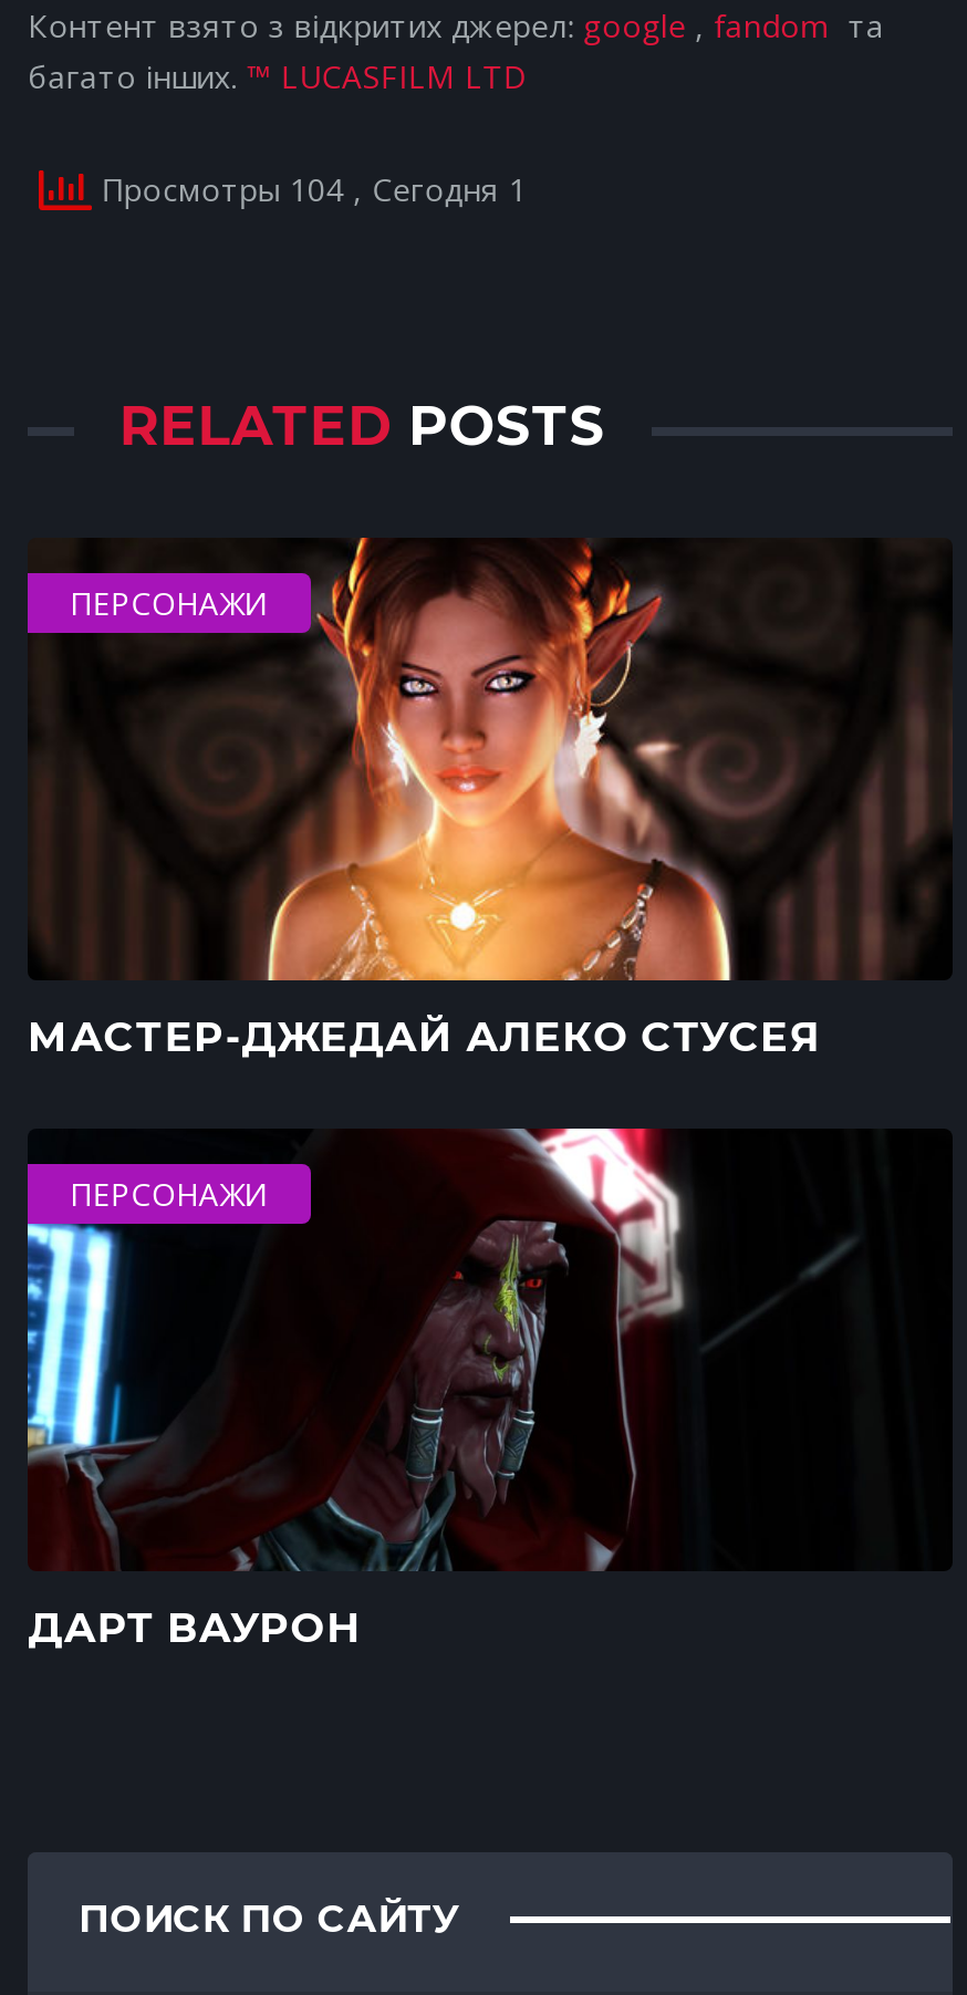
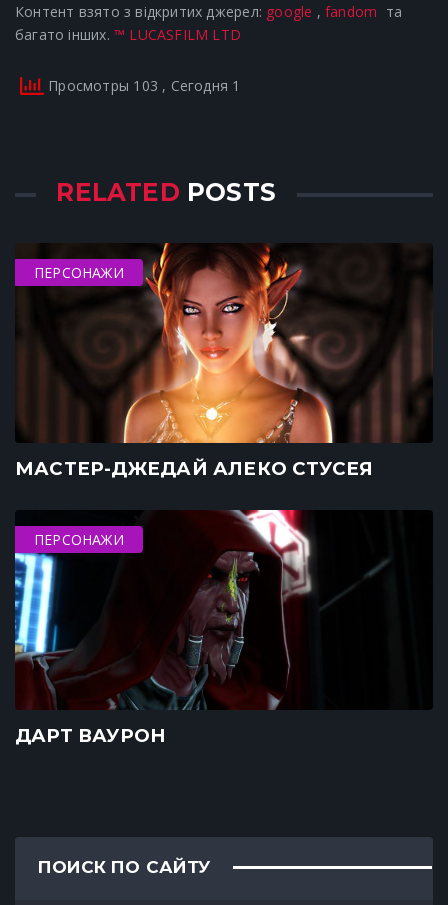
[92,168,527,210] Просмотры 104, Сегодня 1 -> [44,76,240,95] Просмотры 103, Сегодня 1

